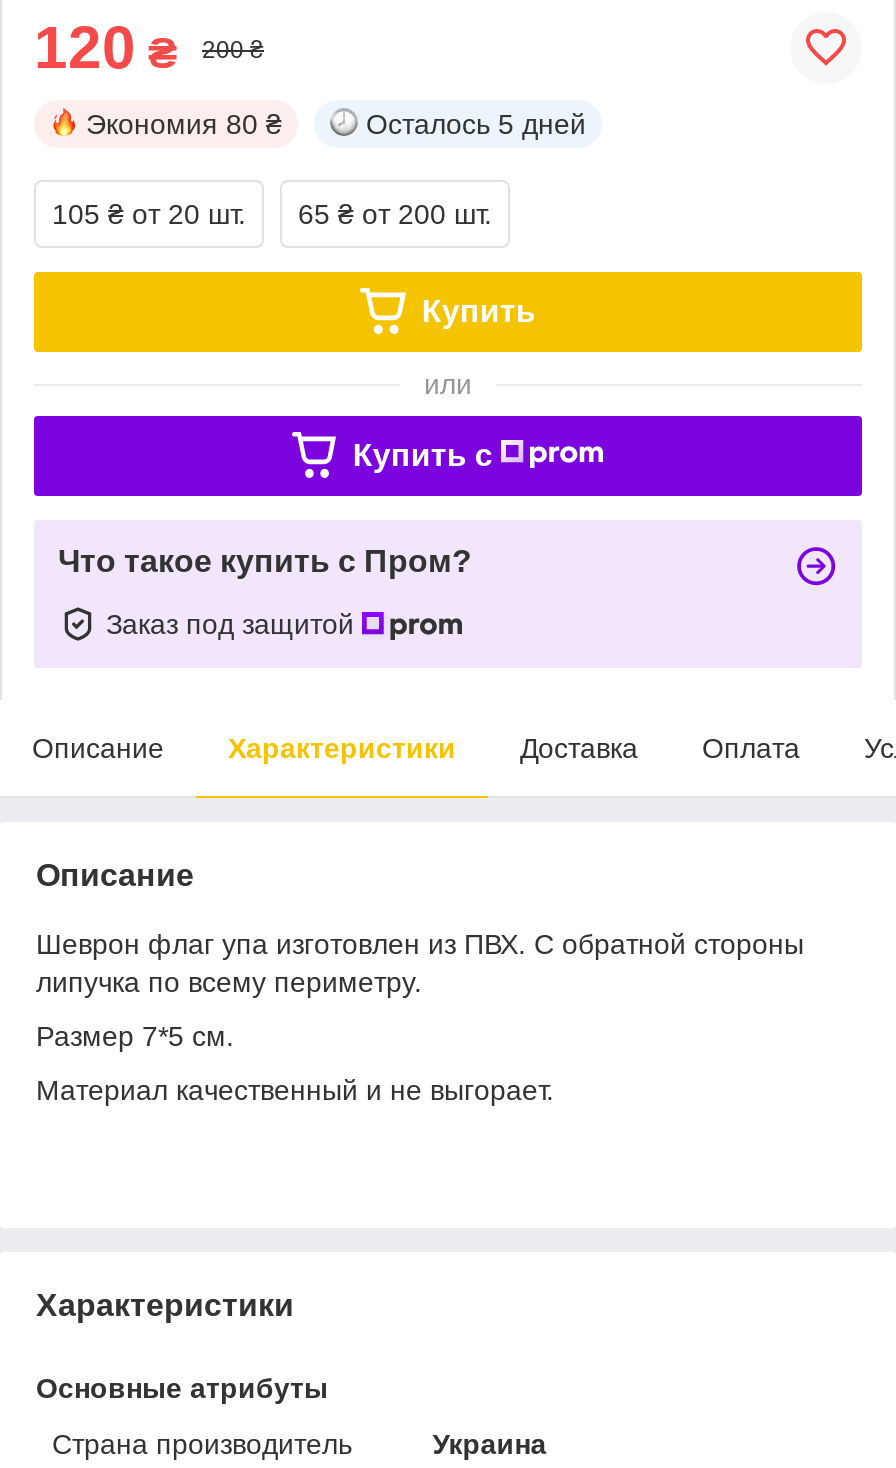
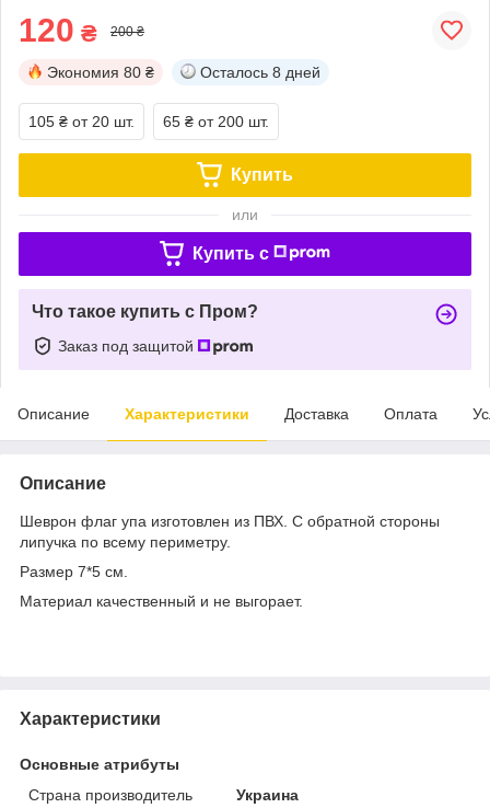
[366,108,586,140] Осталось 5 дней -> [200,63,320,81] Осталось 8 дней

